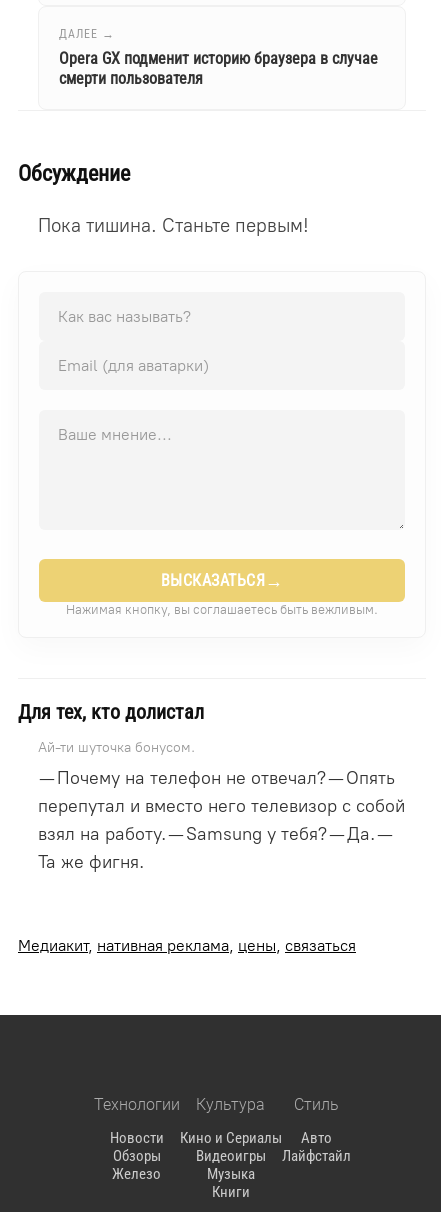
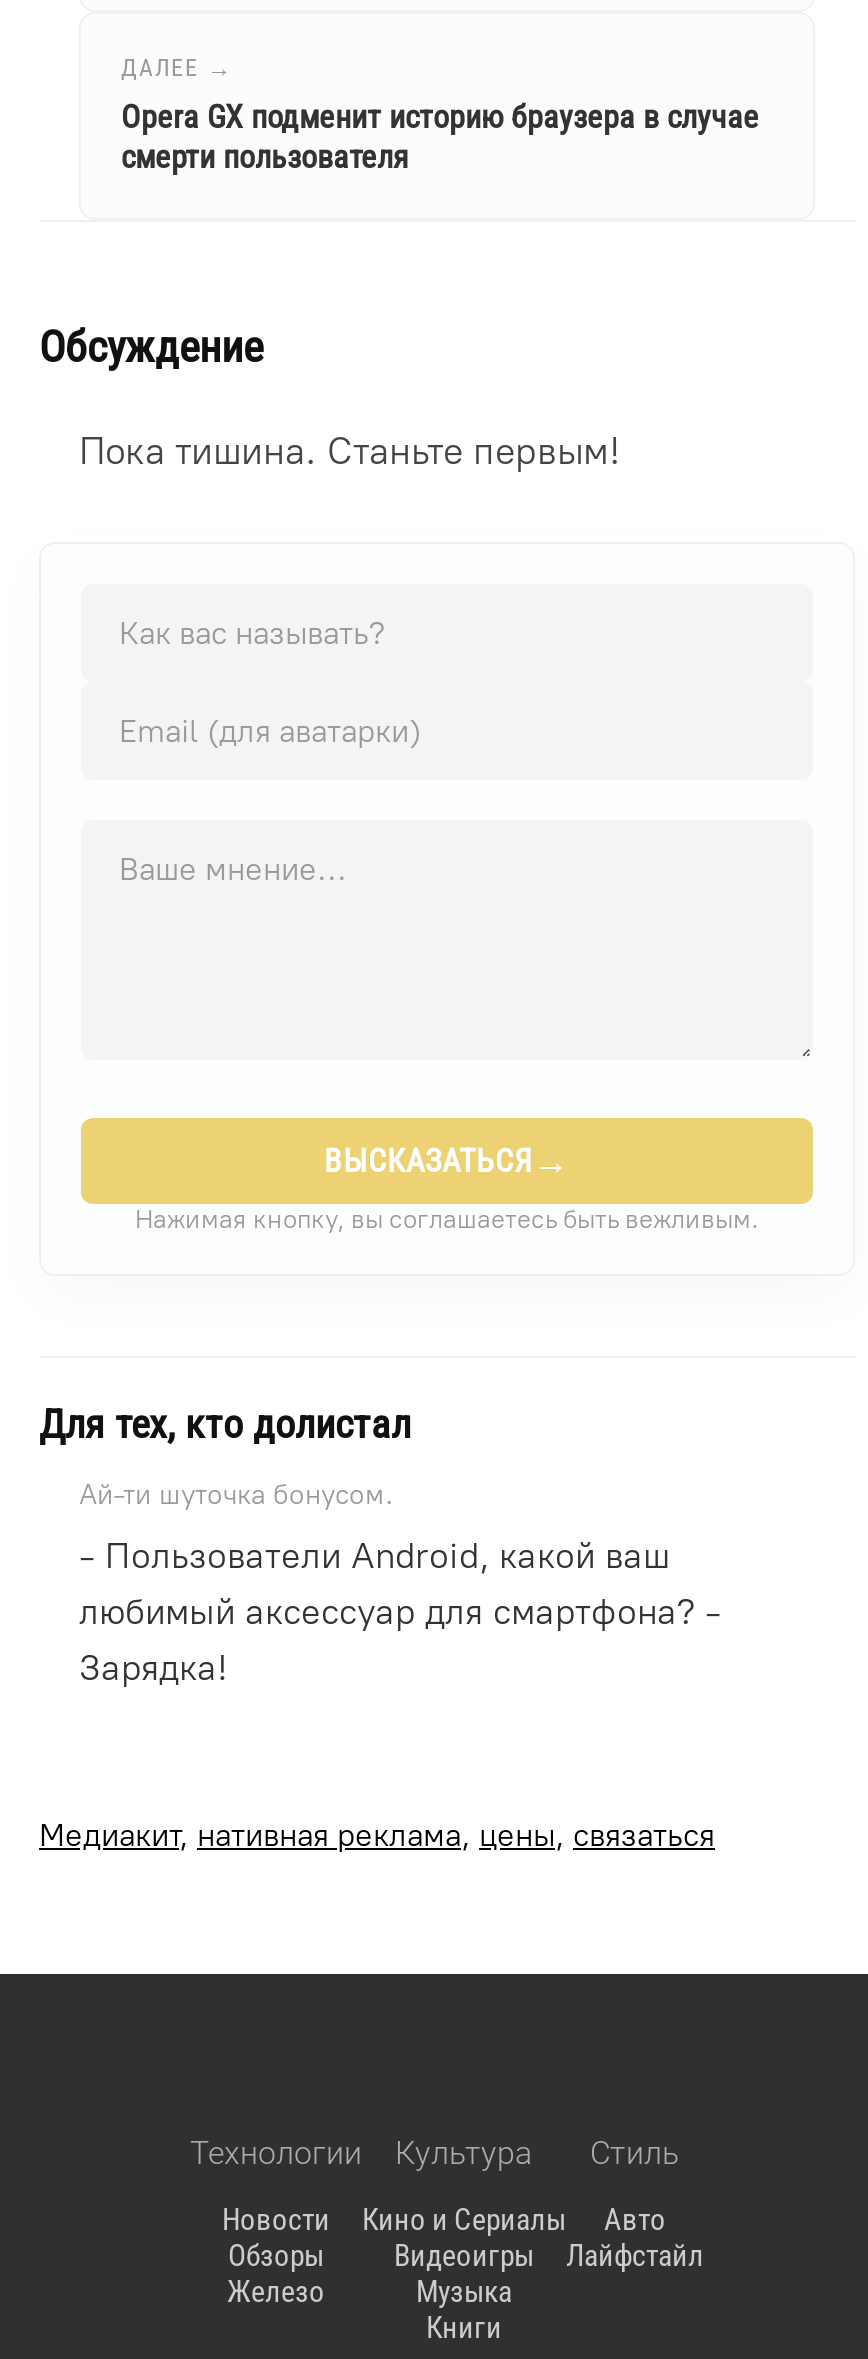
[38,767,405,873] — Почему на телефон не отвечал? — Опять | перепутал и вместо него телевизор с собой | взял на работу. — Samsung у тебя? — Да. — | Та же фигня. -> [79,1535,721,1691] - Пользователи Android, какой ваш | любимый аксессуар для смартфона? - | Зарядка!

